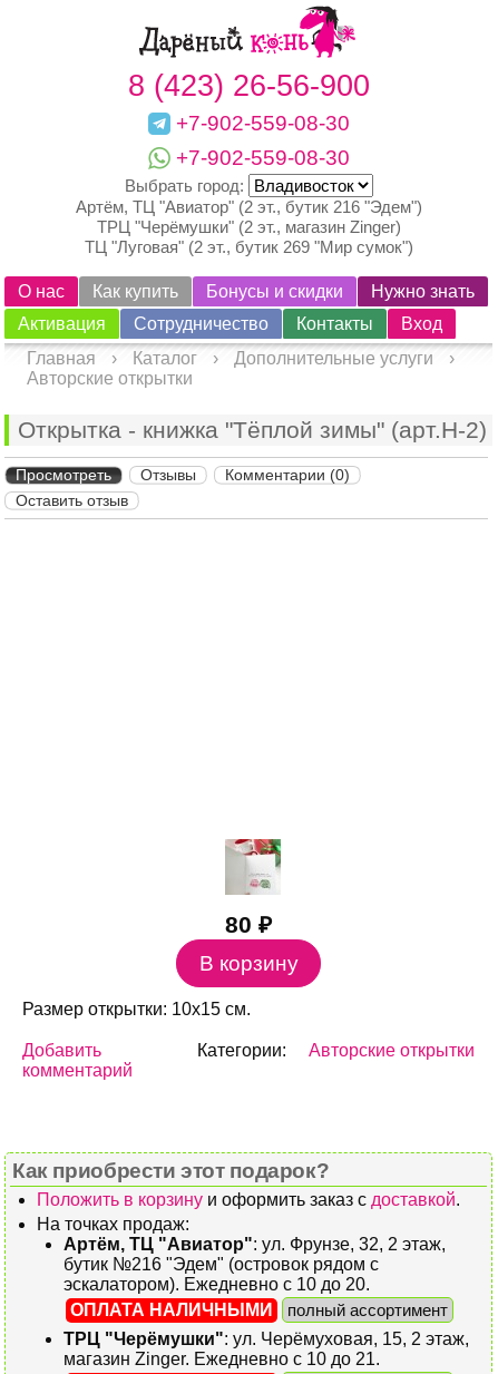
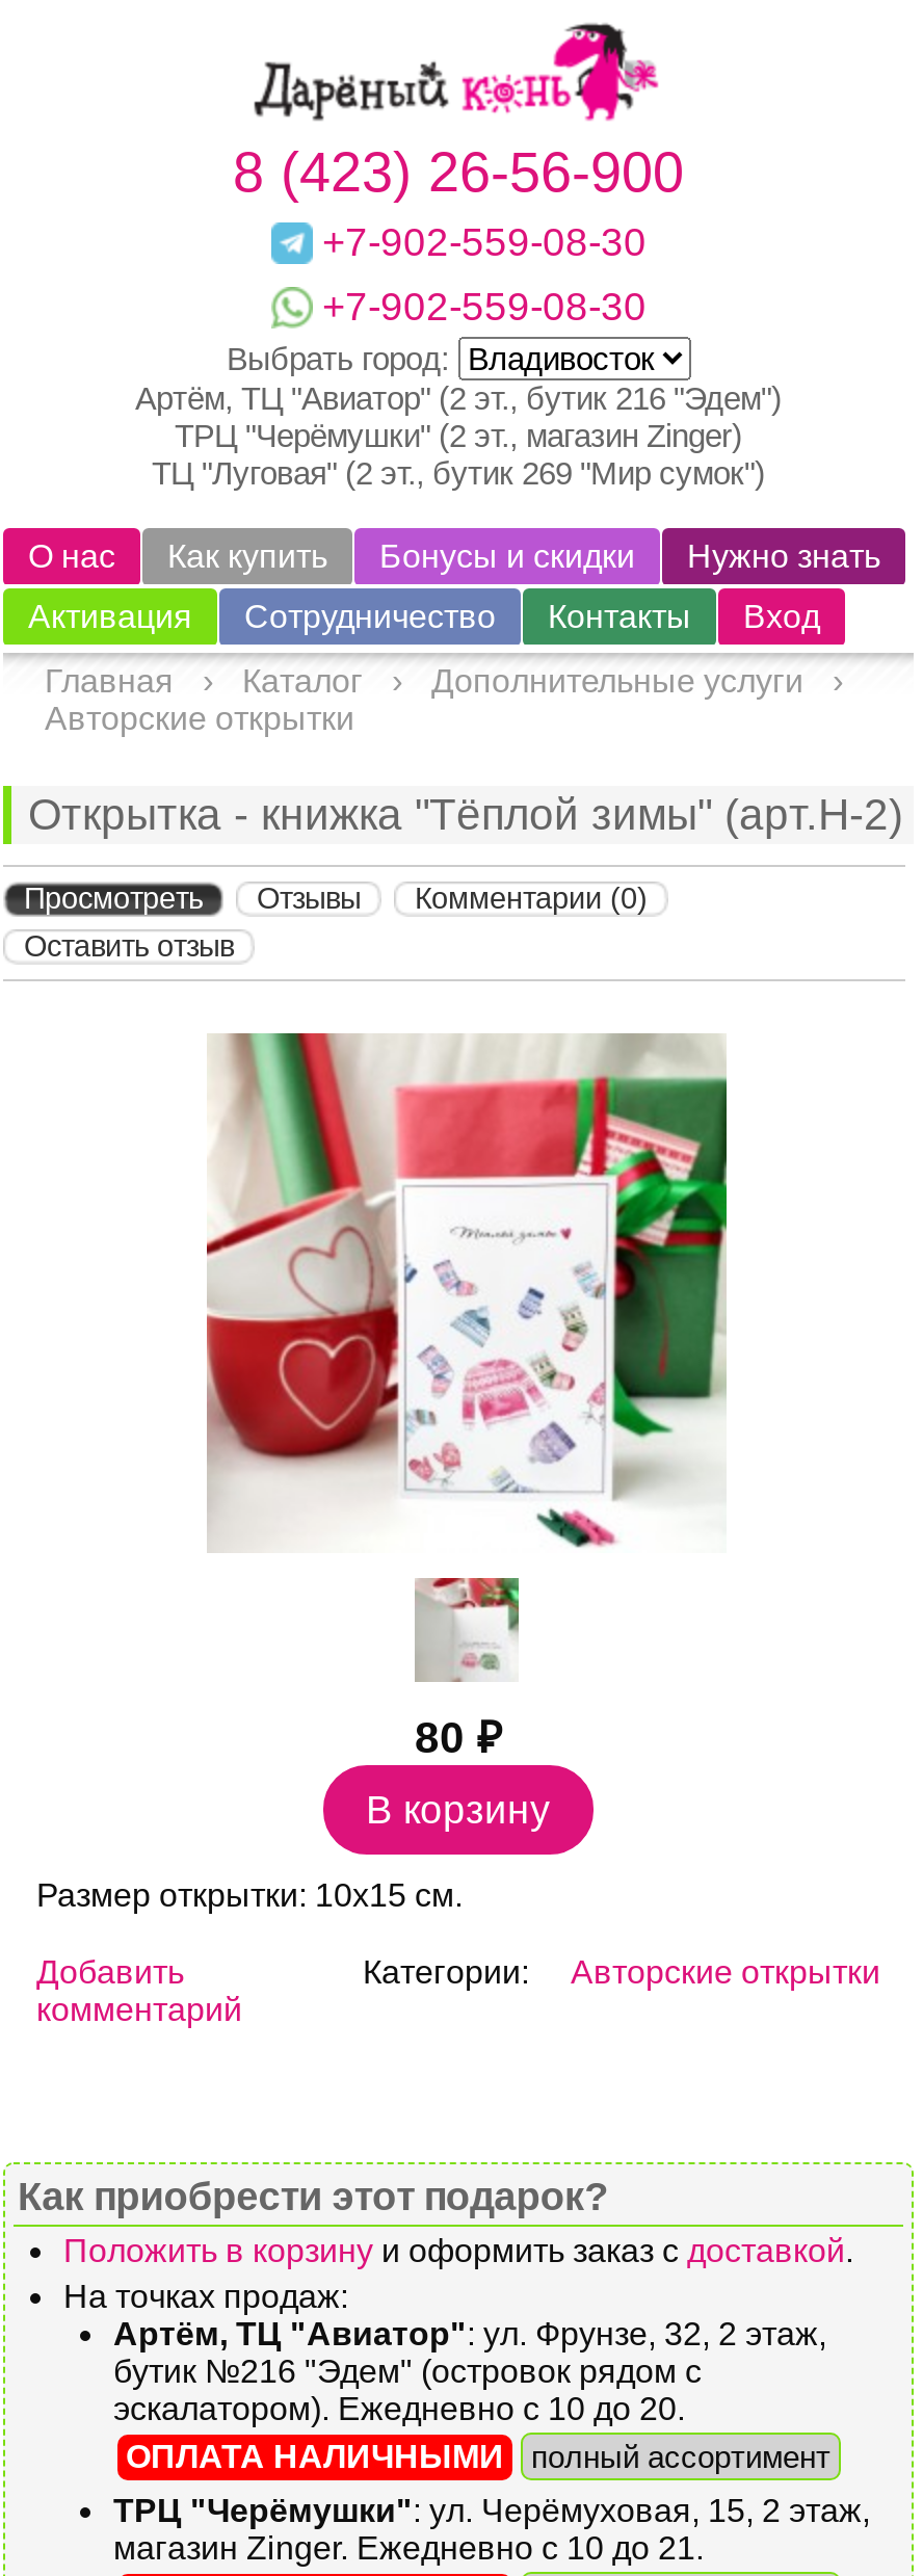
none -> [205,1031,729,1551] [image]

